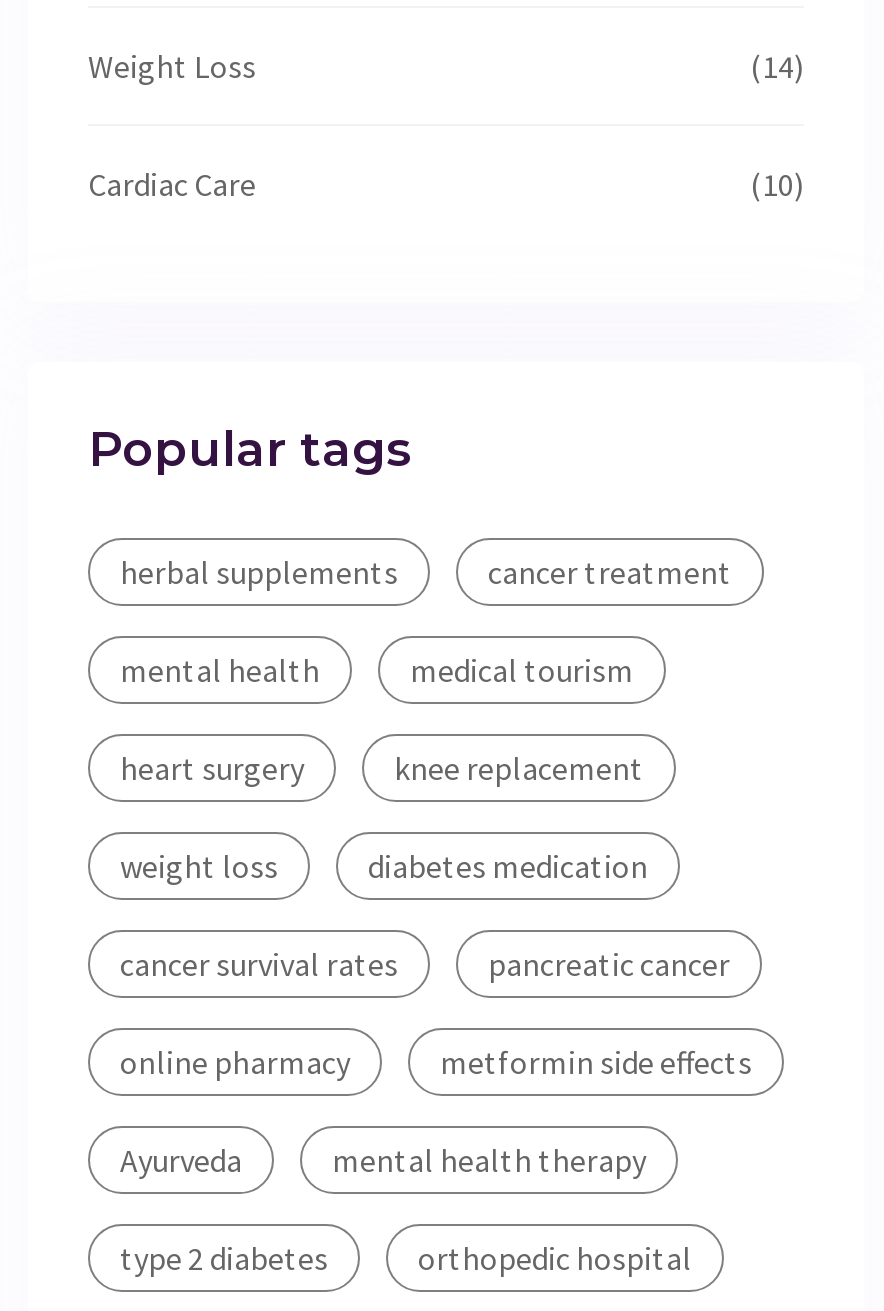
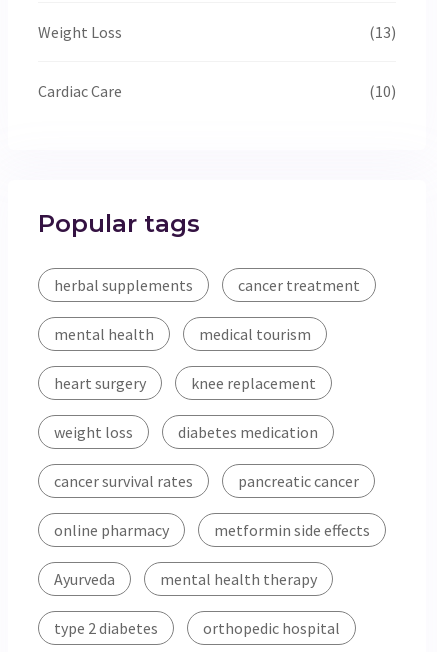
[750,46,804,86] (14) -> [369,22,396,42] (13)

